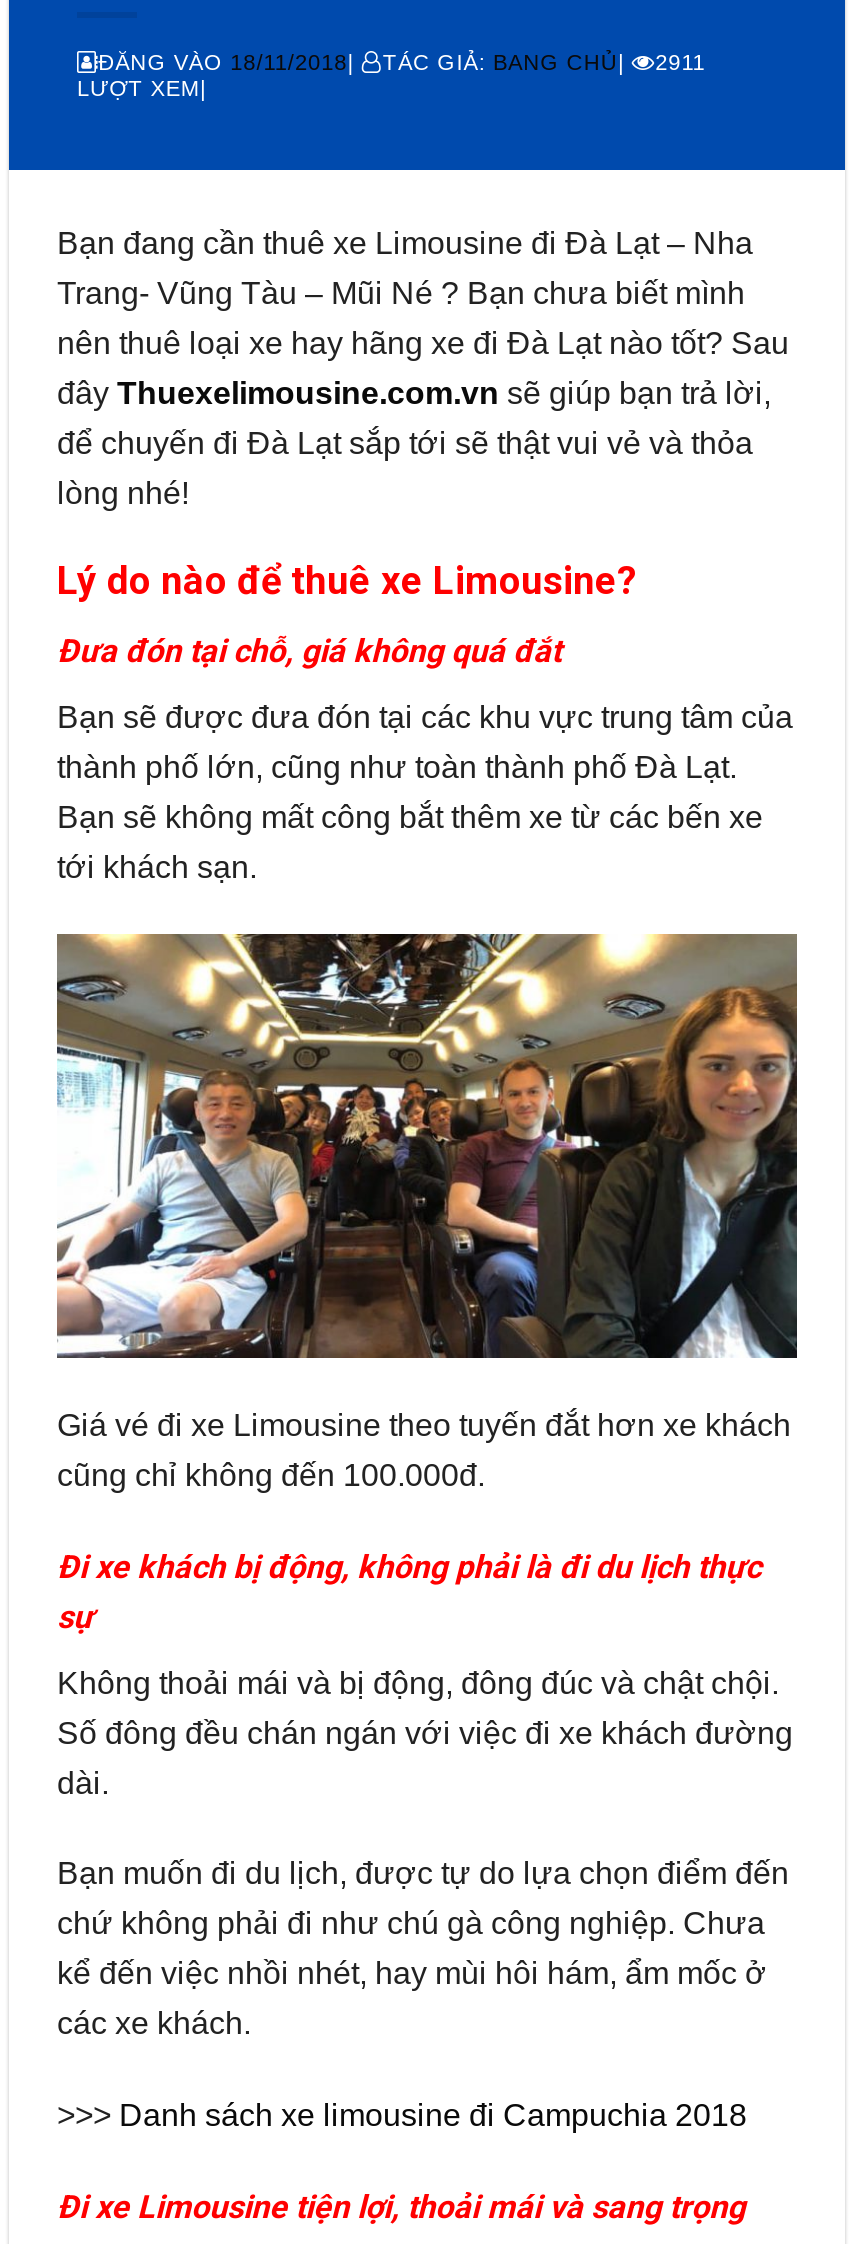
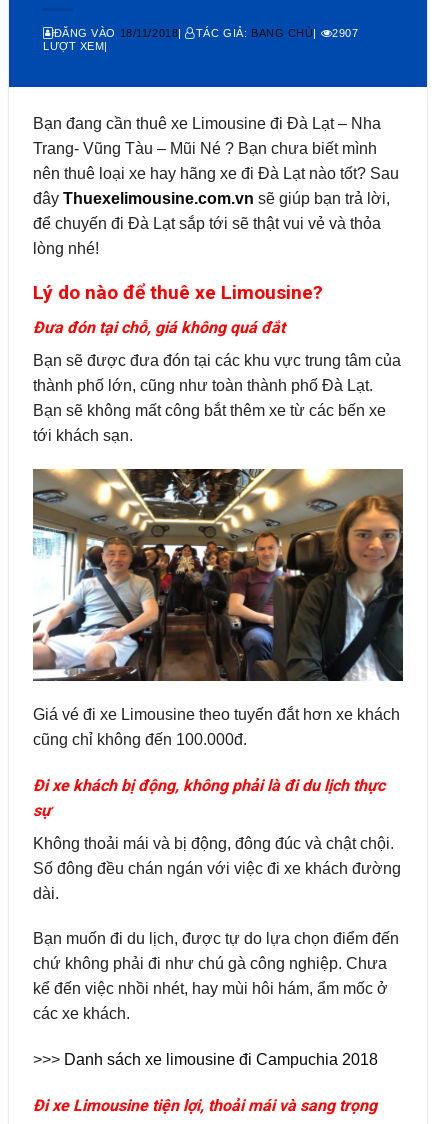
[655,49,706,73] 2911 -> [332,27,358,39] 2907

